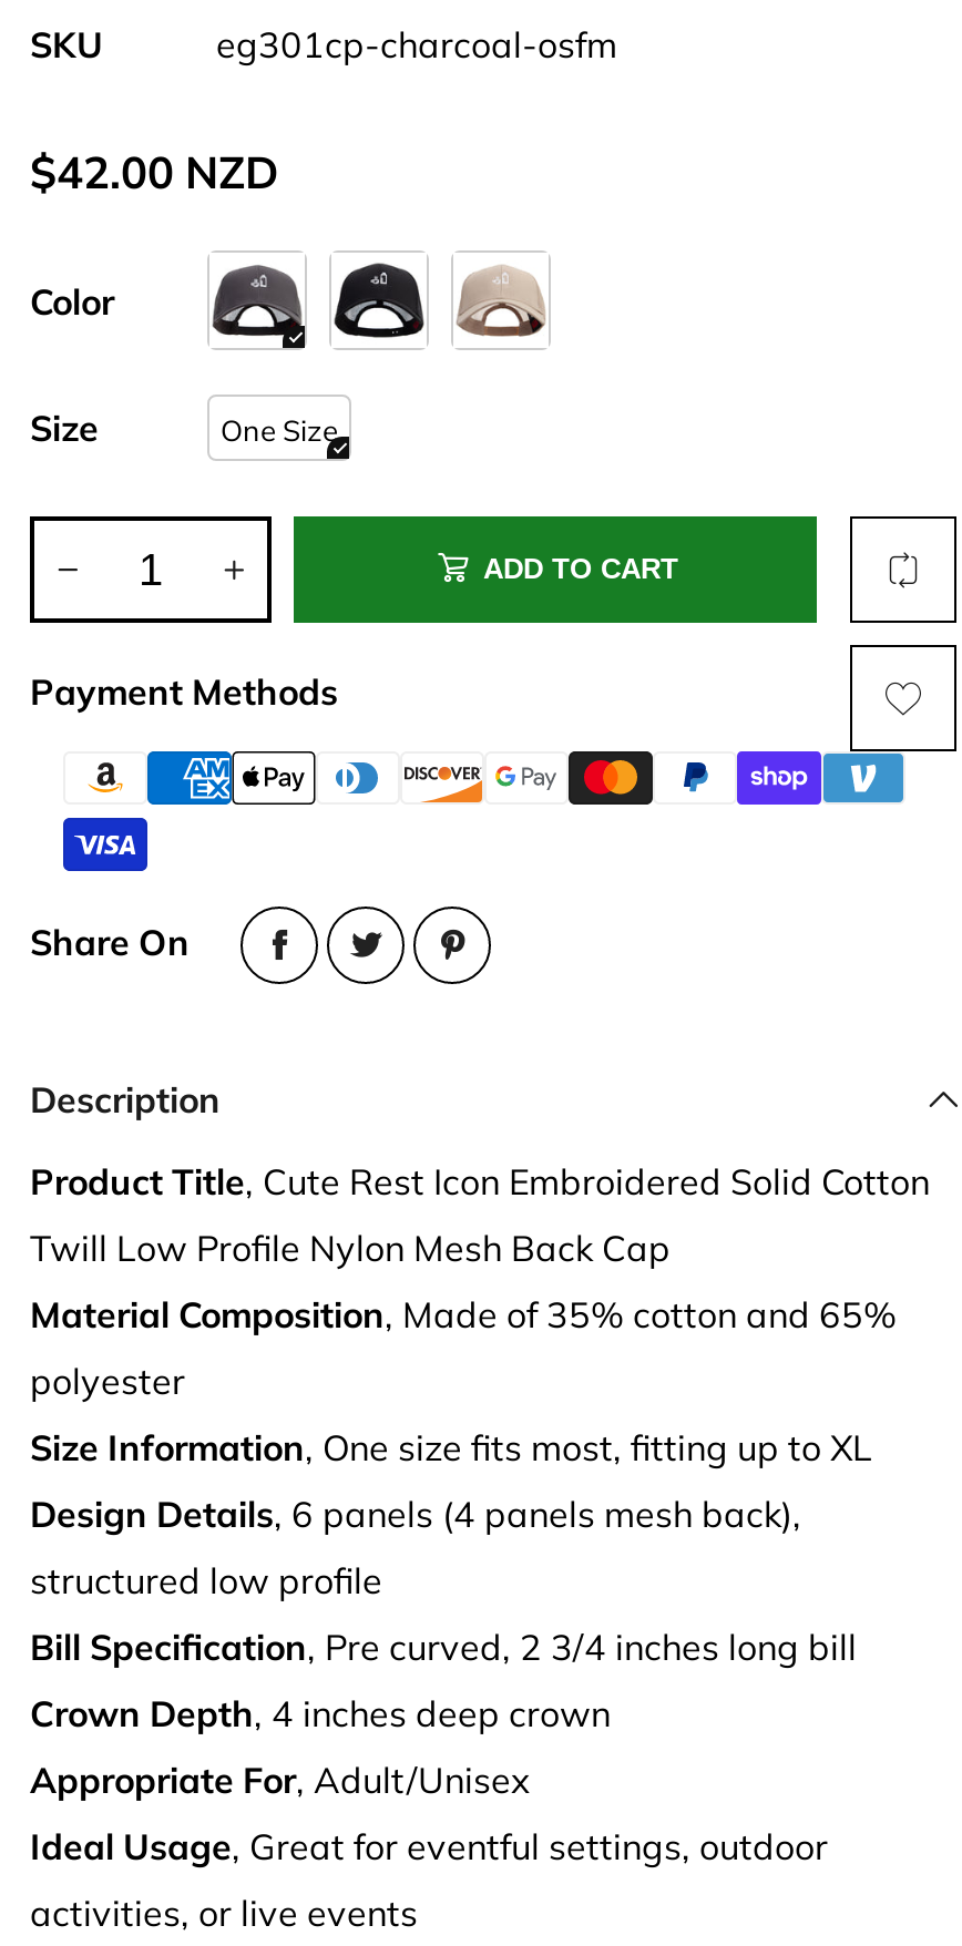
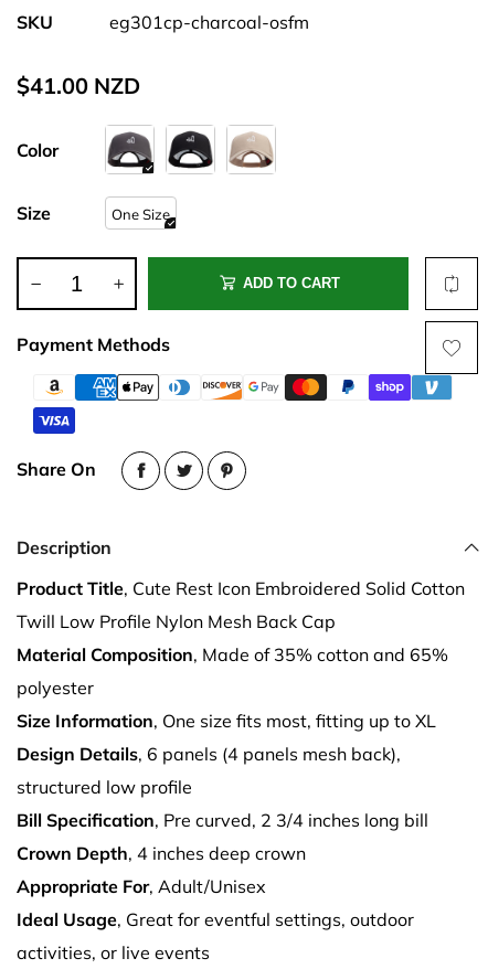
[30,144,278,199] $42.00 NZD -> [17,72,140,99] $41.00 NZD

